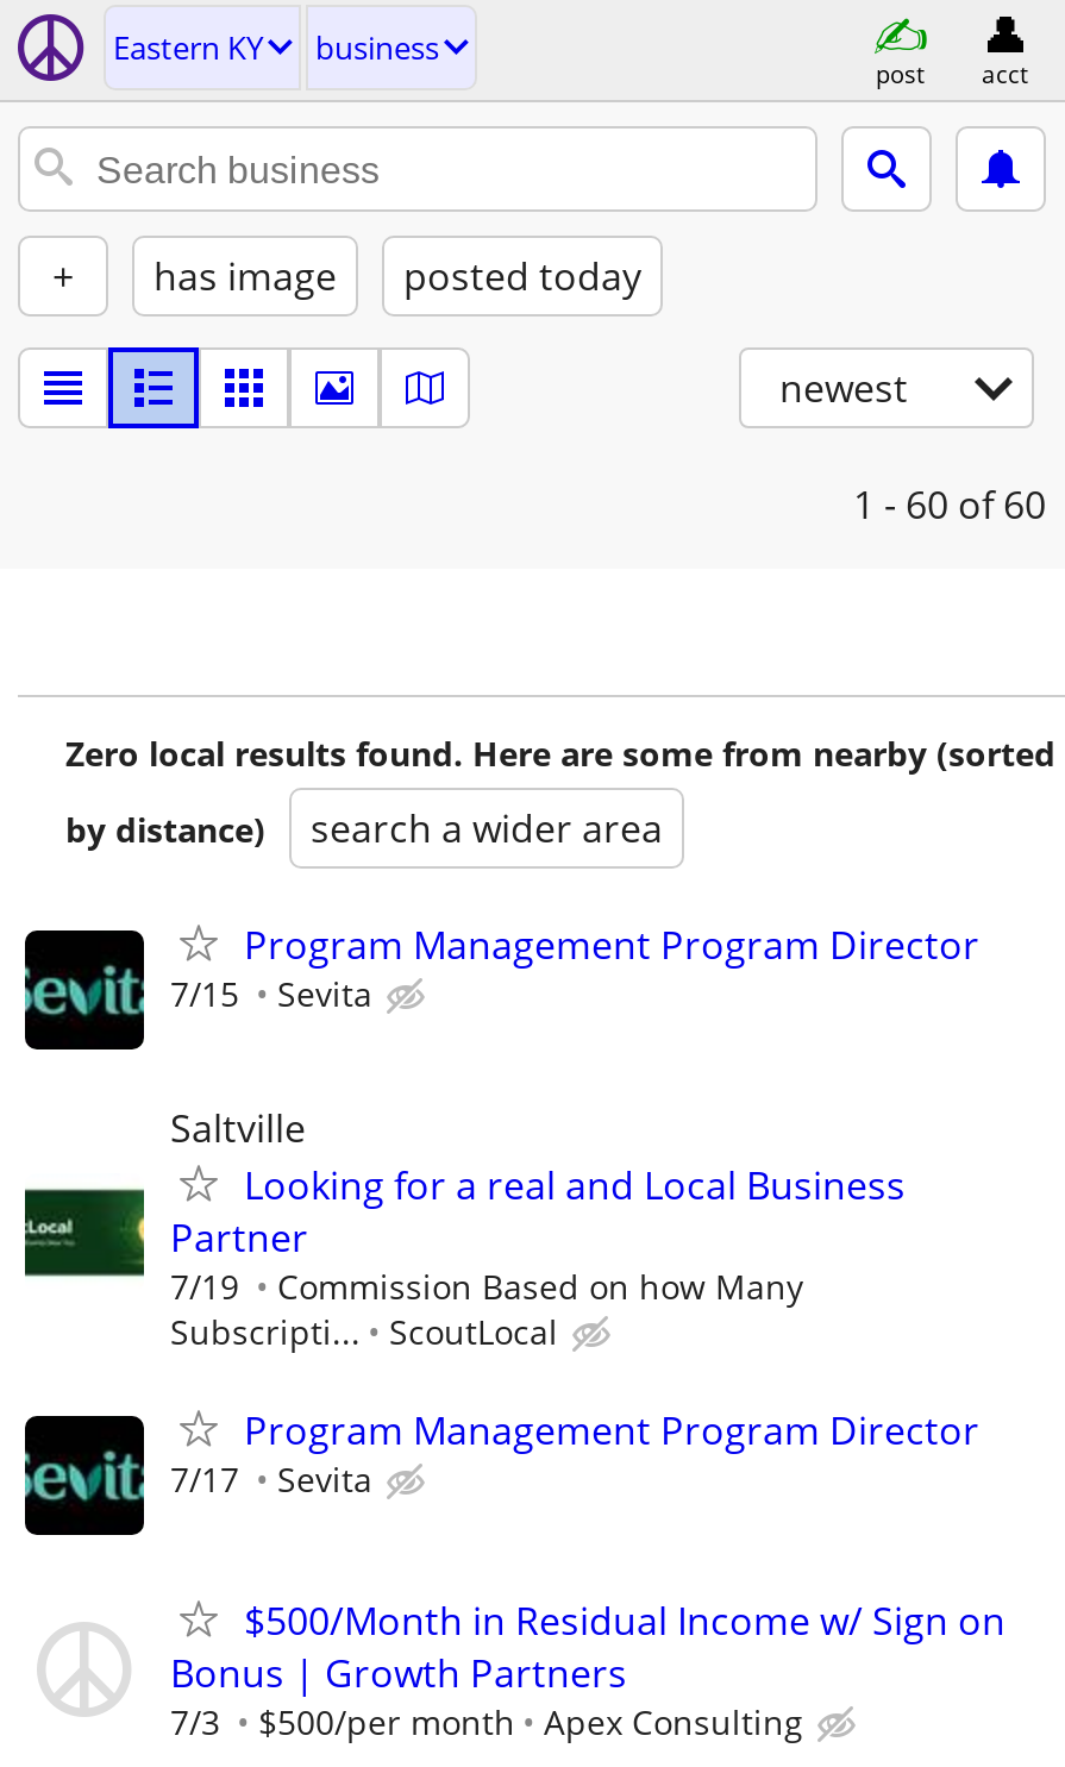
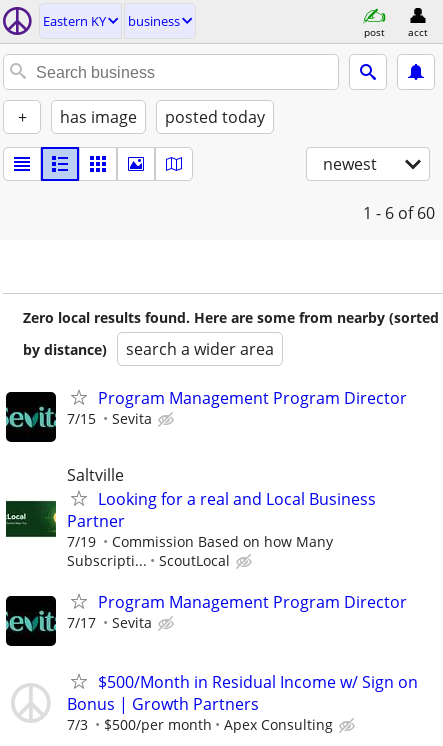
[853,478,1046,531] 1 - 60 of 60 -> [363,202,435,224] 1 - 6 of 60

